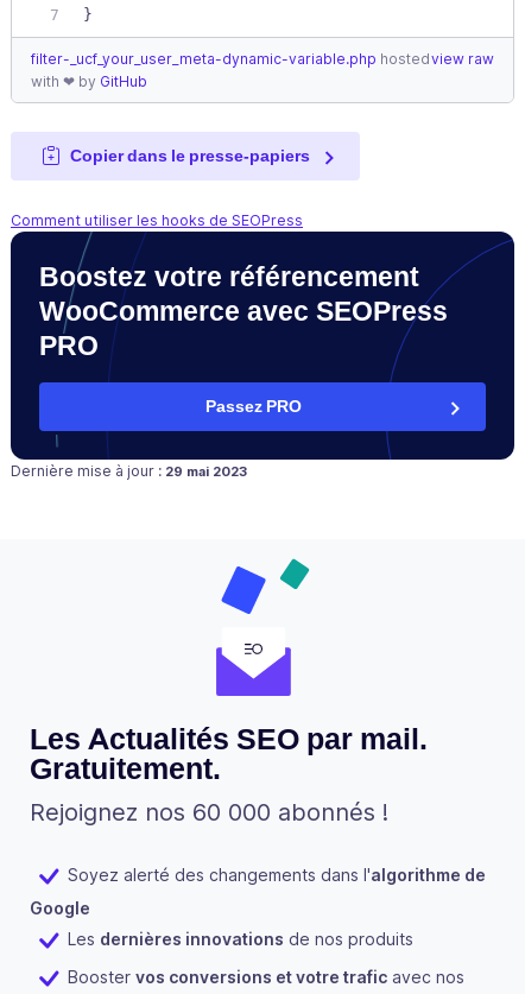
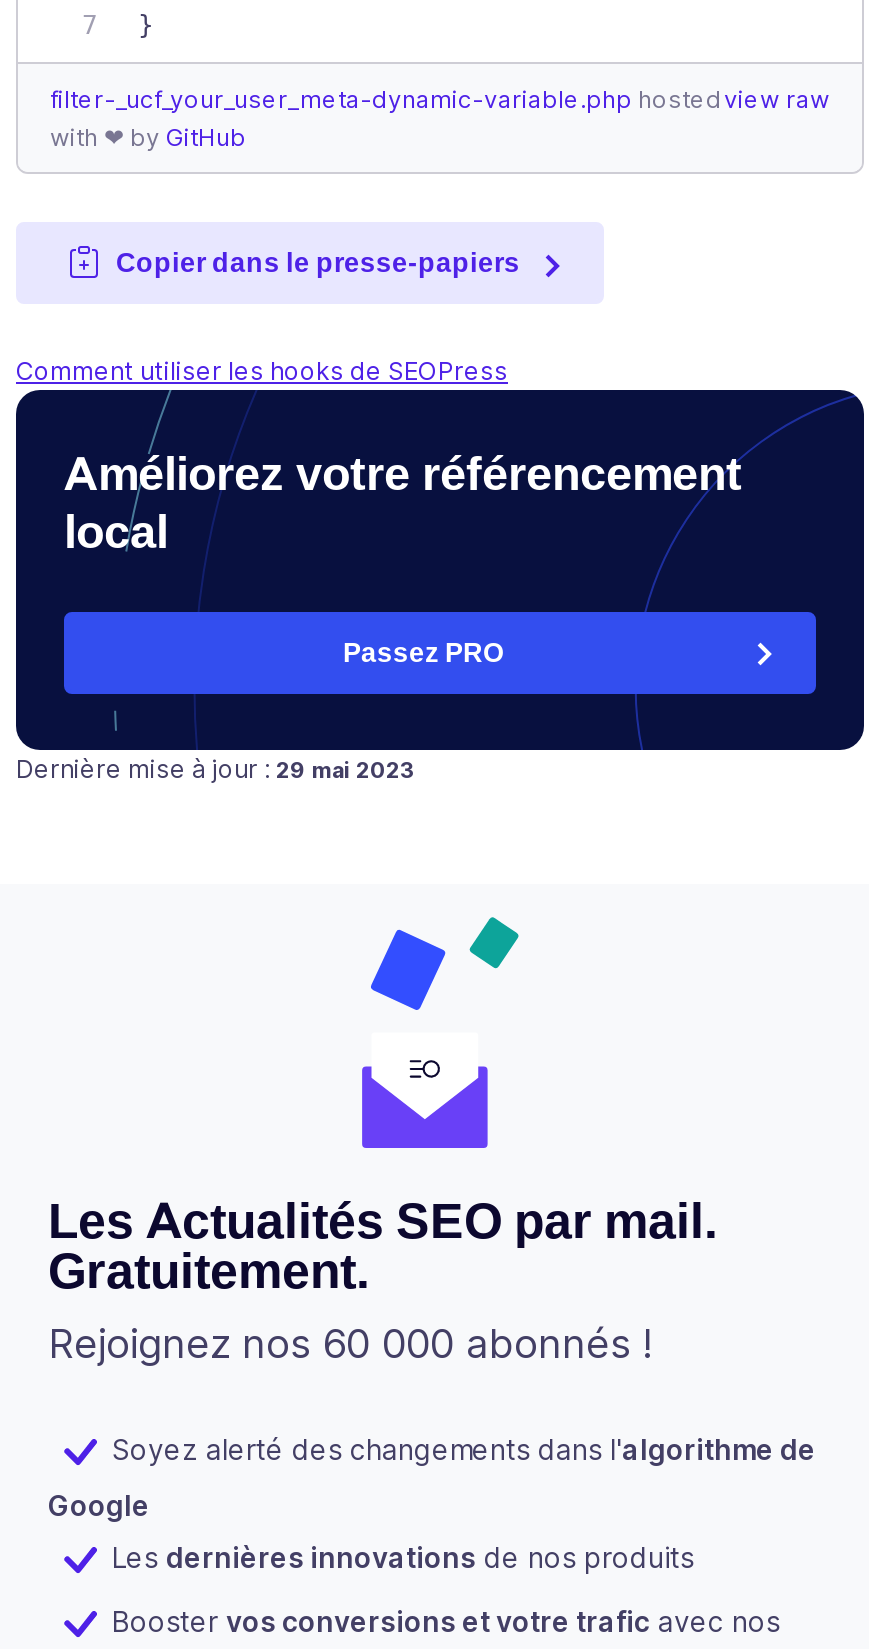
[39,260,448,362] Boostez votre référencement | WooCommerce avec SEOPress | PRO -> [64,446,742,560] Améliorez votre référencement | local

